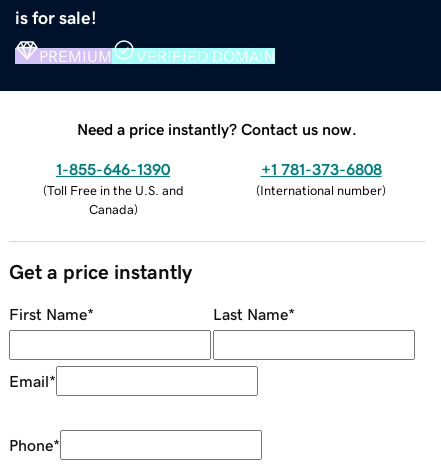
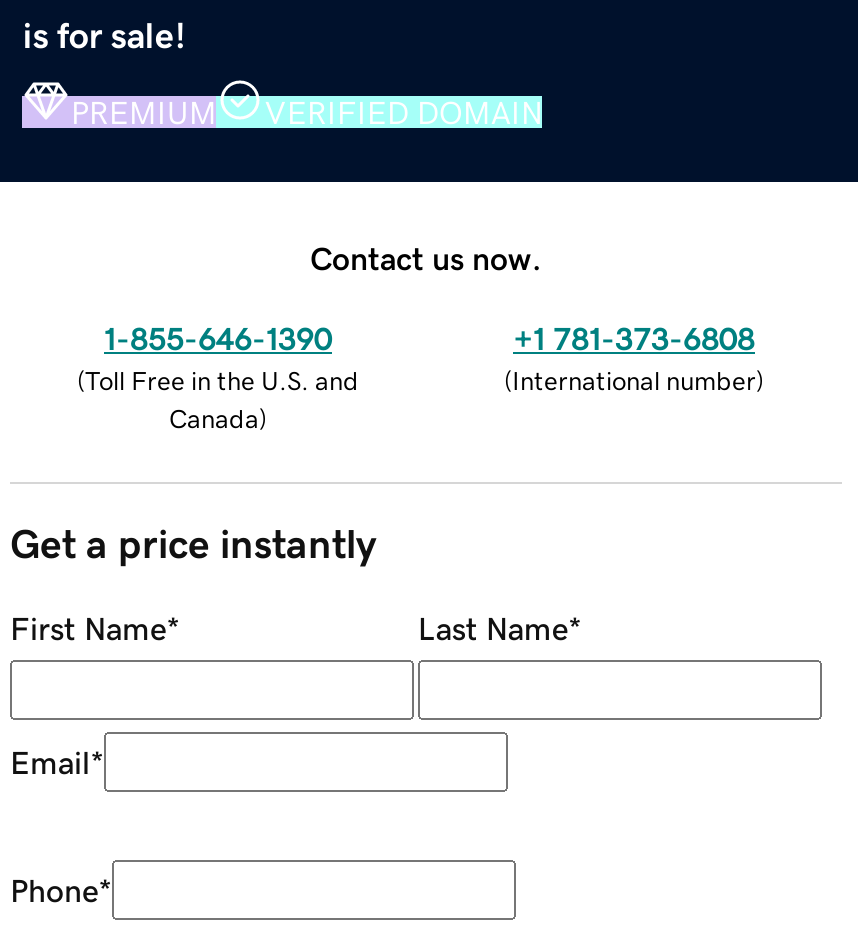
[77,121,357,137] Need a price instantly? Contact us now. -> [310,241,542,273] Contact us now.

